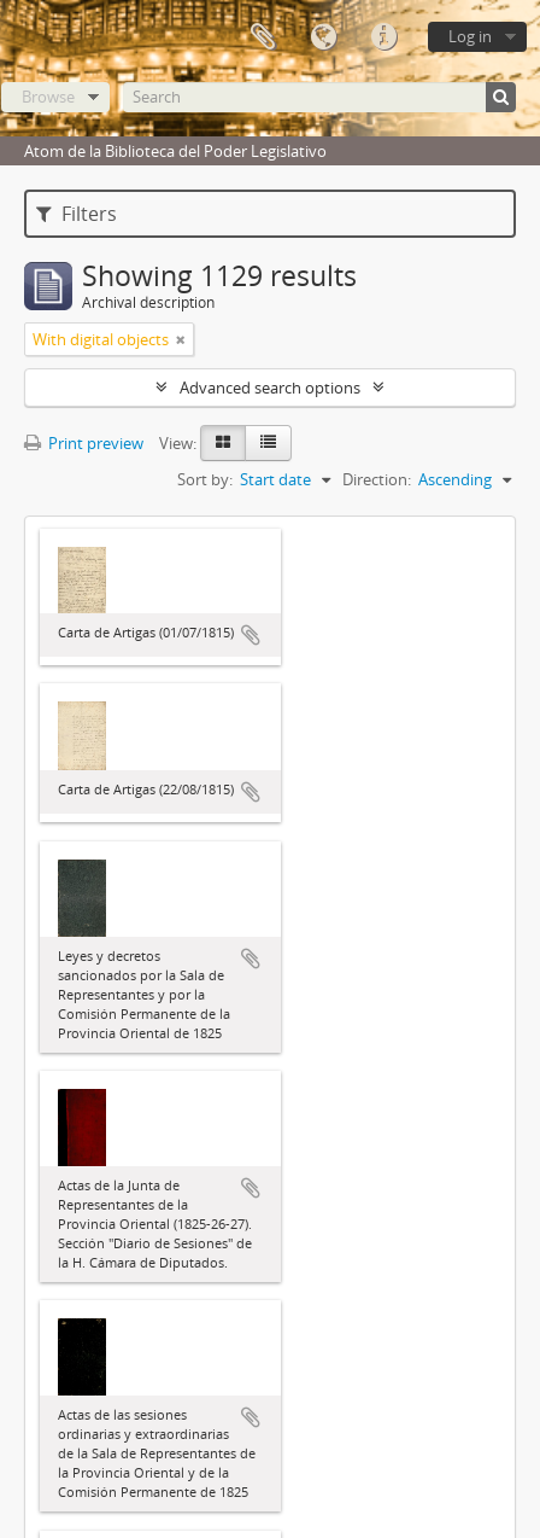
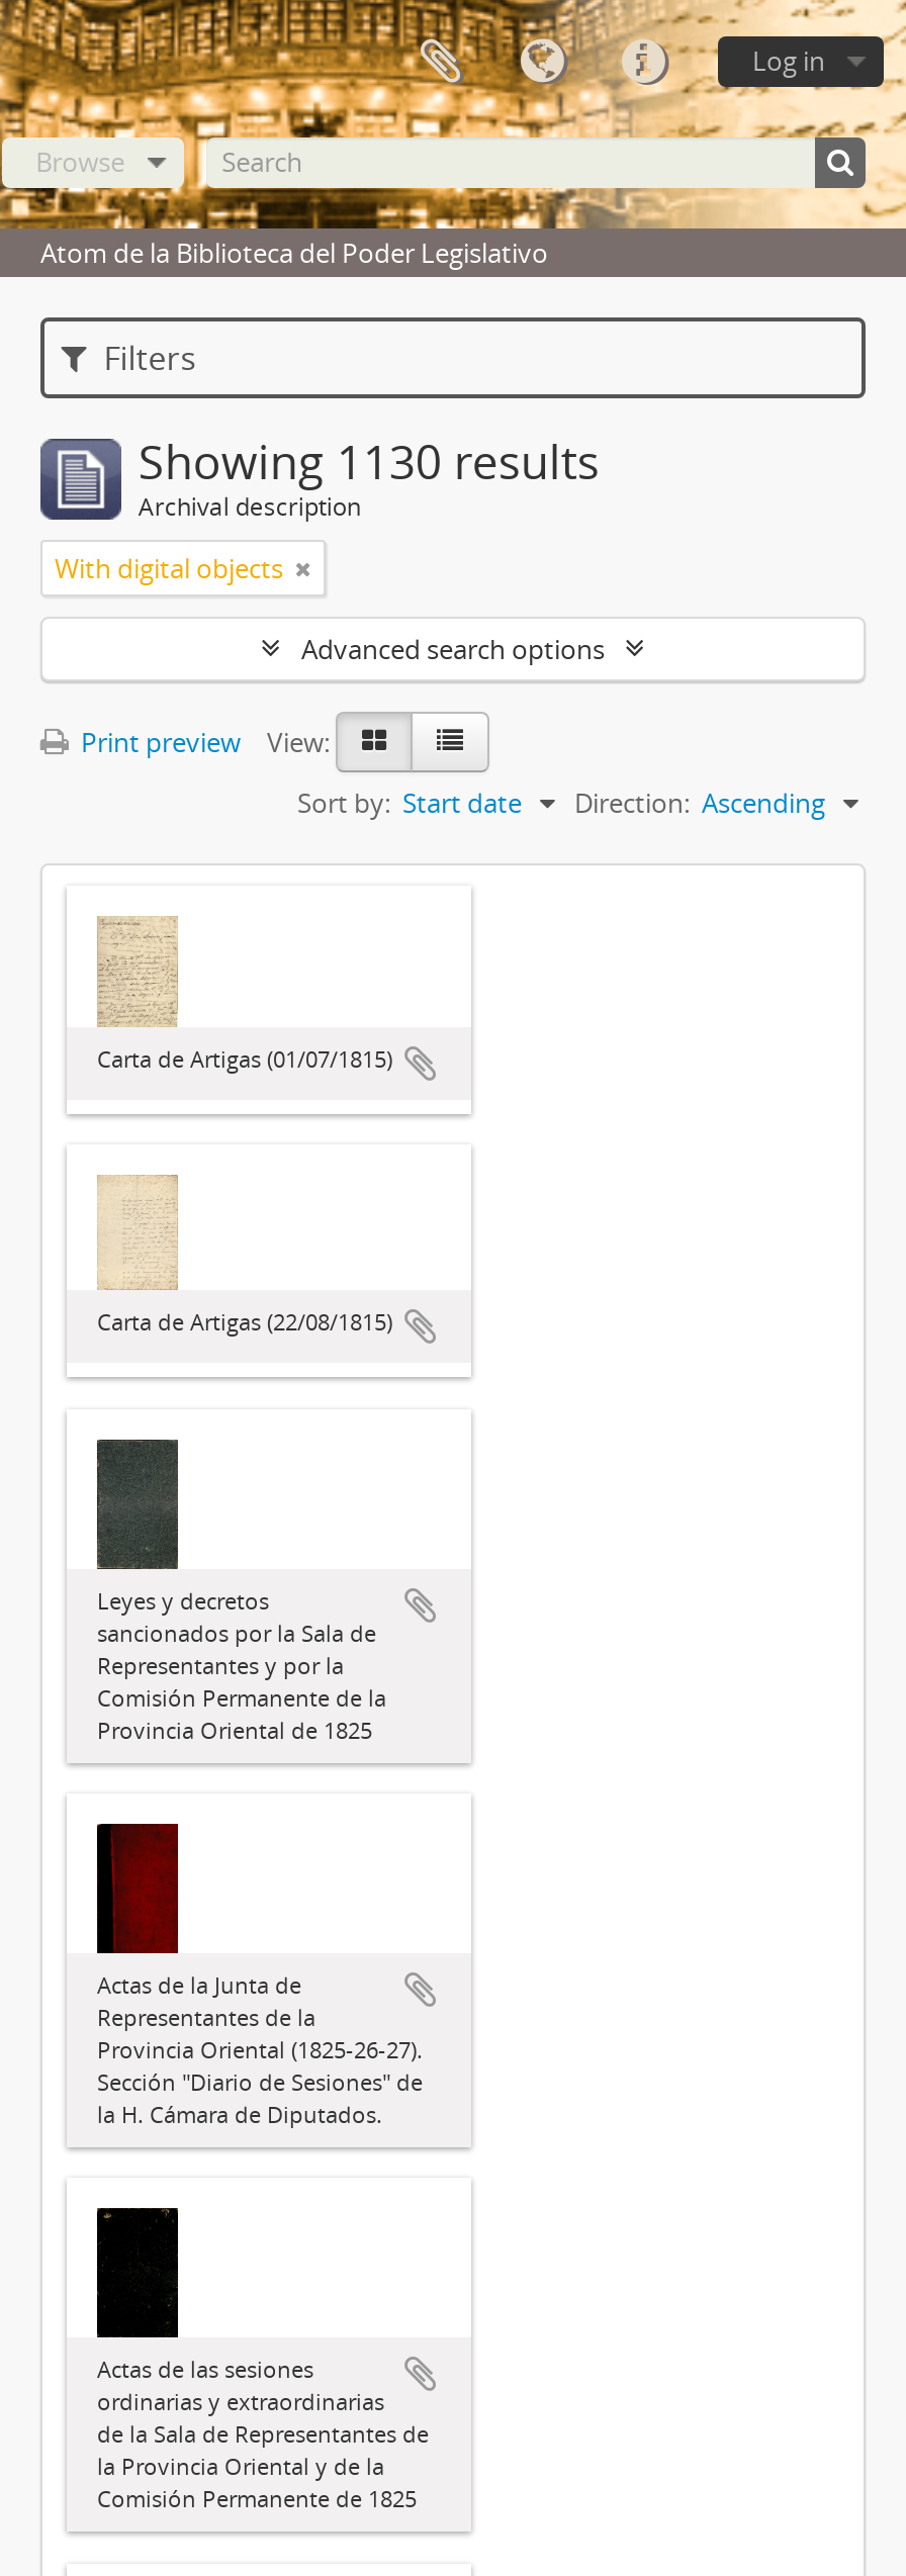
[82,257,357,294] Showing 1129 results -> [138,430,599,492] Showing 1130 results

